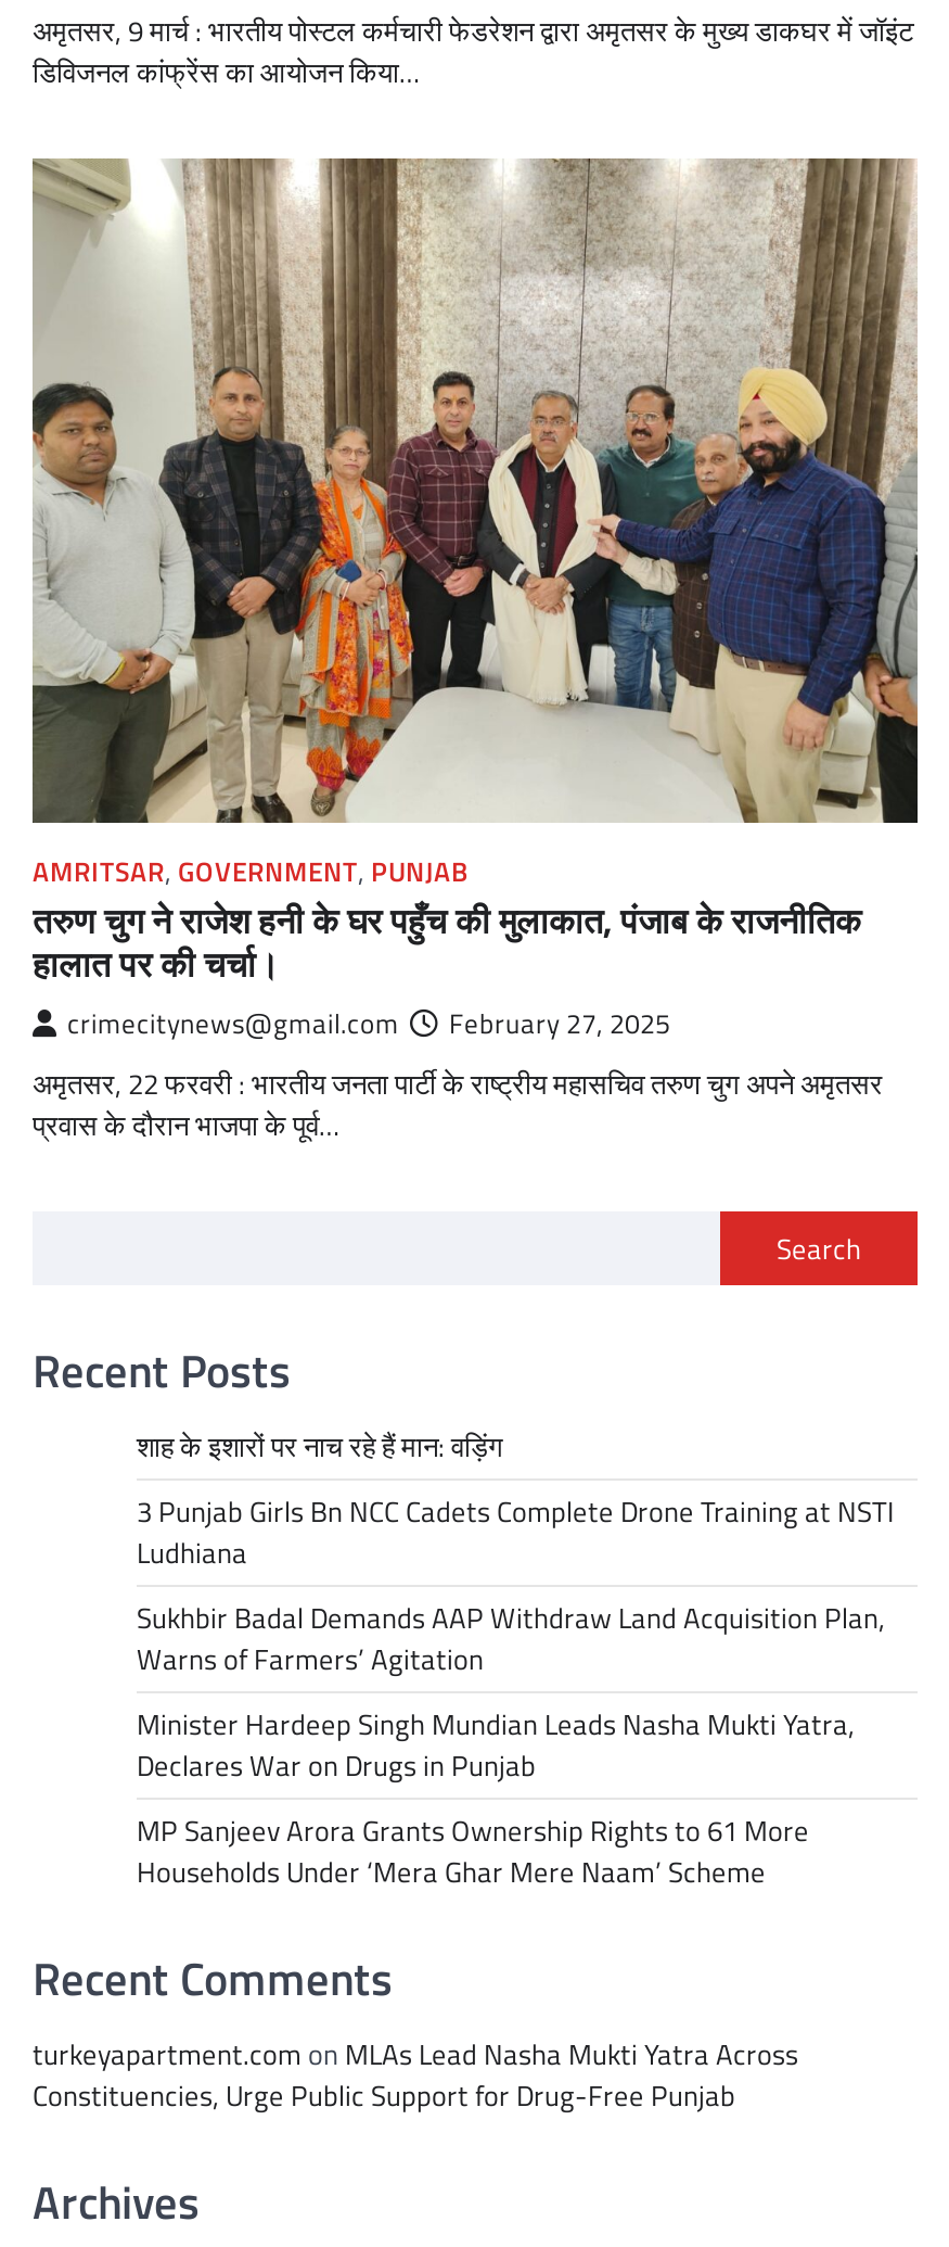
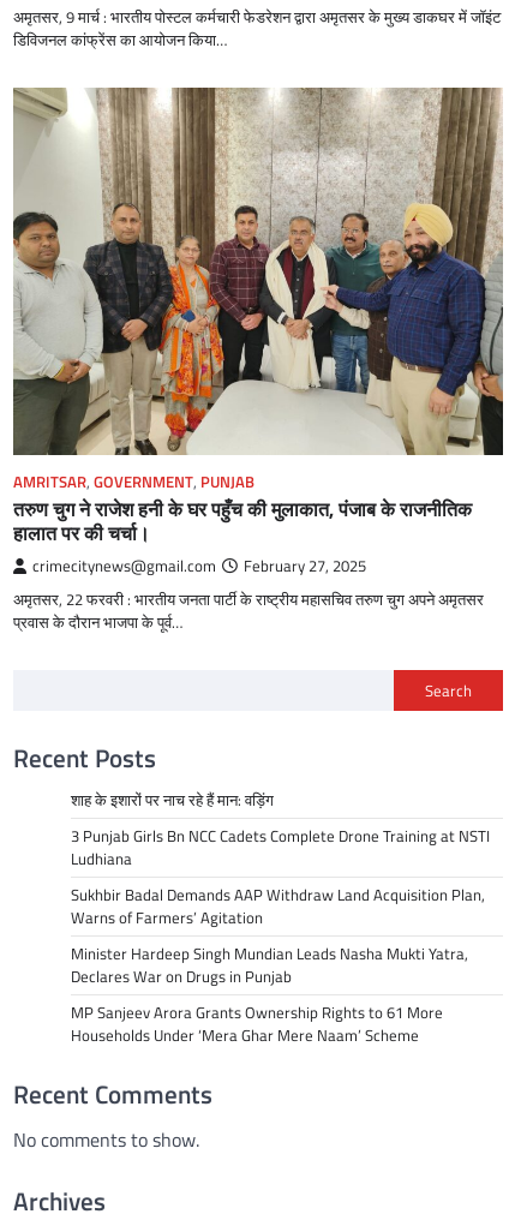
[33,2033,798,2118] turkeyapartment.com on MLAs Lead Nasha Mukti Yatra Across | Constituencies, Urge Public Support for Drug-Free Punjab -> [13,1126,199,1155] No comments to show.

